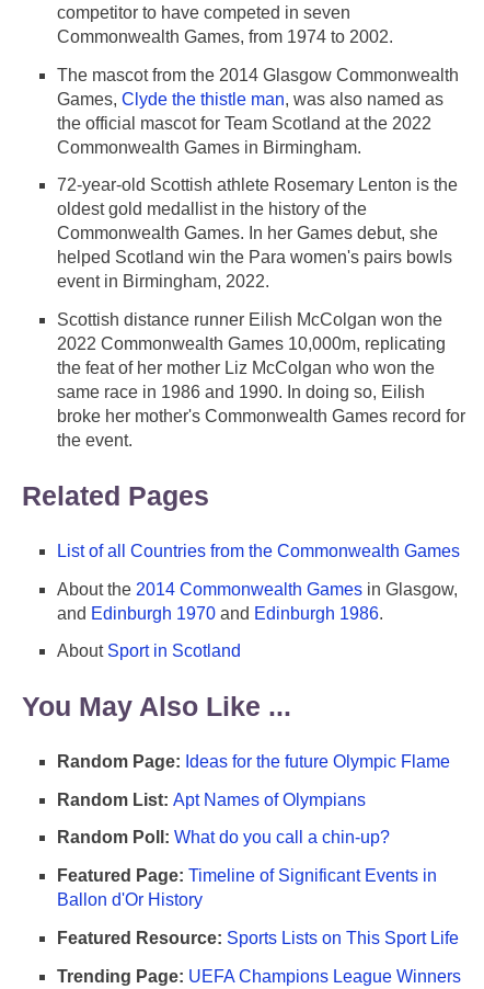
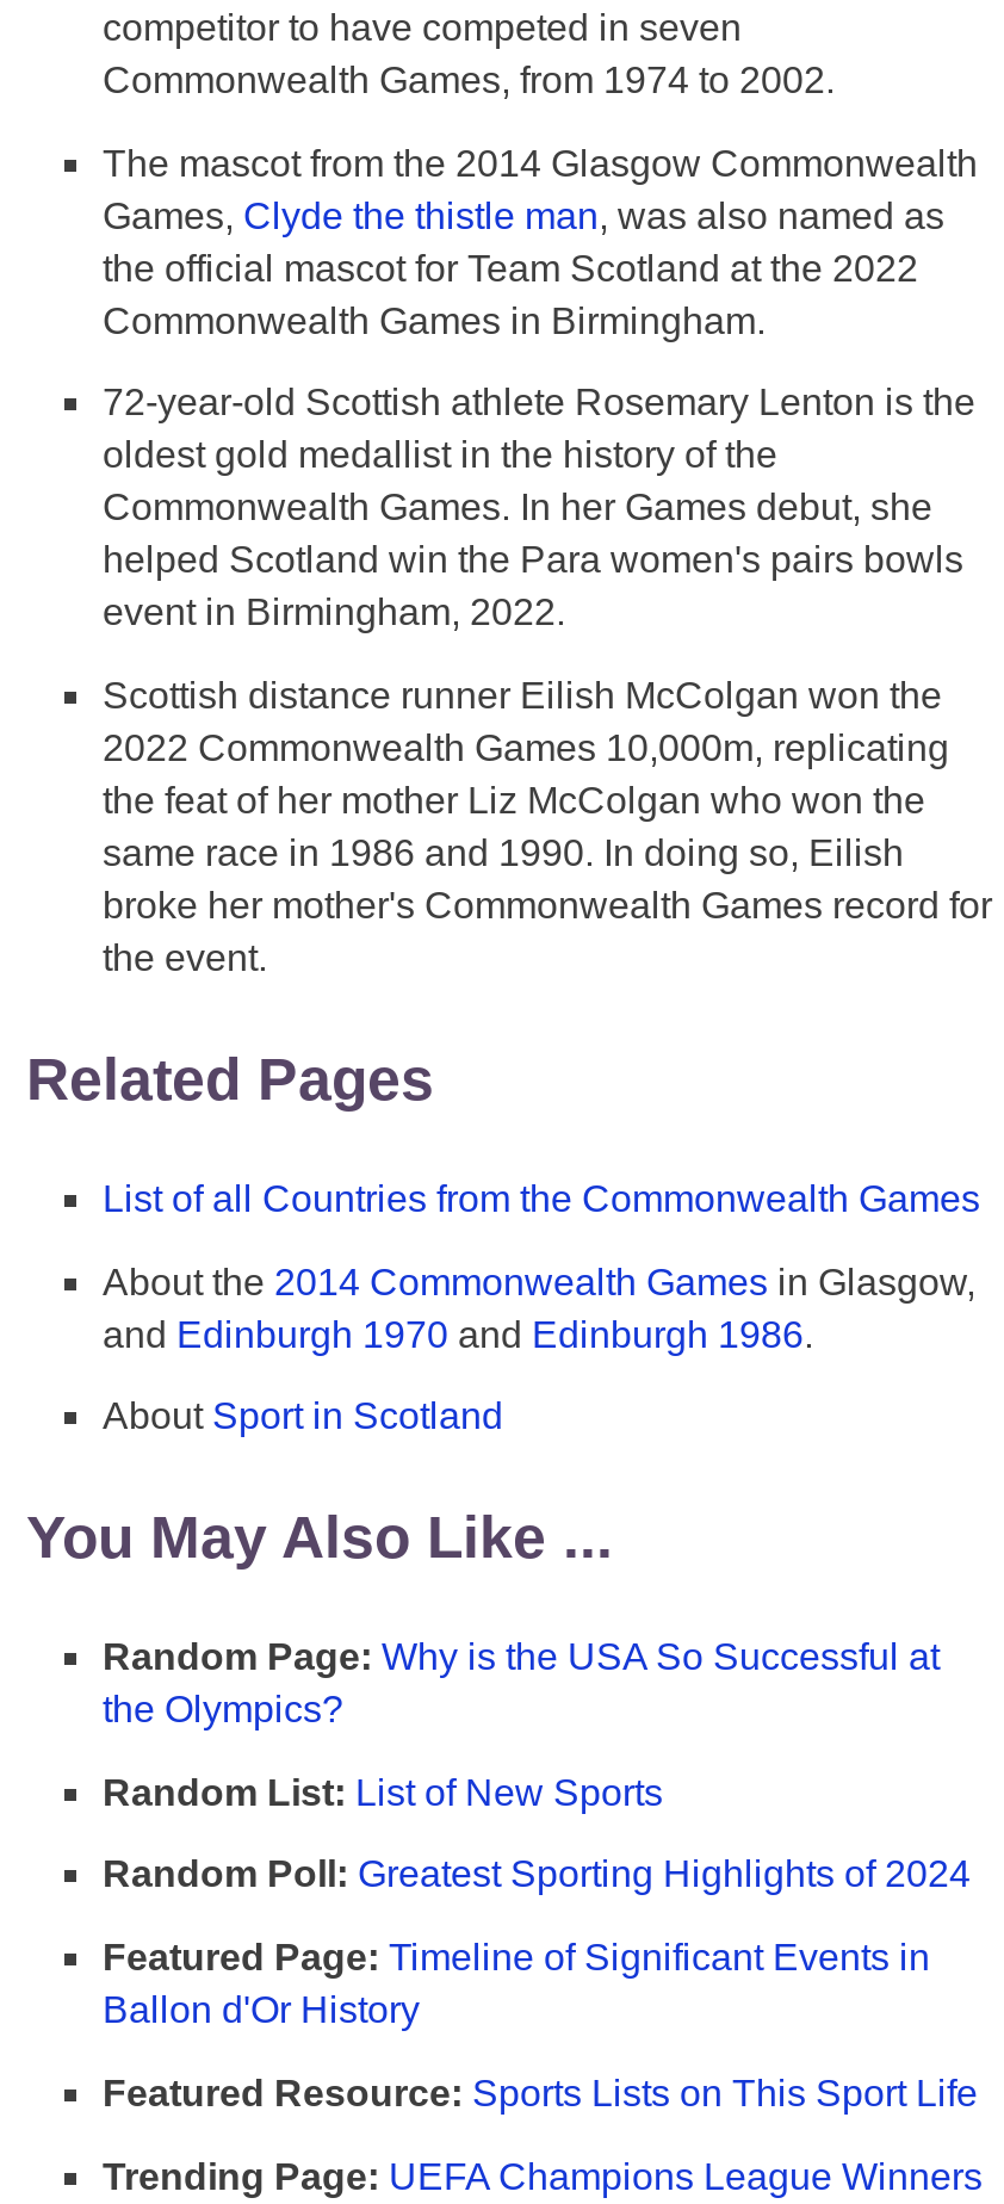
[57,752,450,771] Random Page: Ideas for the future Olympic Flame -> [103,1636,940,1729] Random Page: Why is the USA So Successful at | the Olympics?
[57,790,366,809] Random List: Apt Names of Olympians -> [103,1771,663,1812] Random List: List of New Sports
[57,828,390,847] Random Poll: What do you call a chin-up? -> [103,1854,971,1895] Random Poll: Greatest Sporting Highlights of 2024

